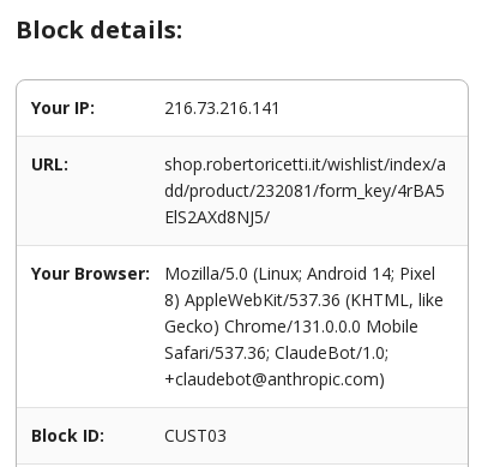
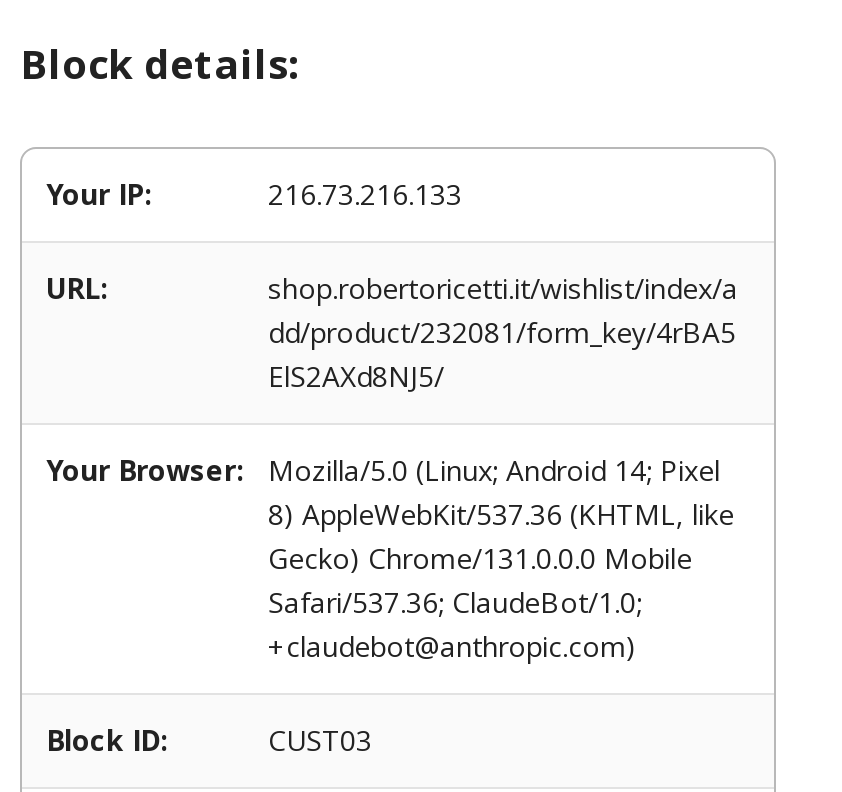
[164,96,281,119] 216.73.216.141 -> [268,175,462,213] 216.73.216.133

